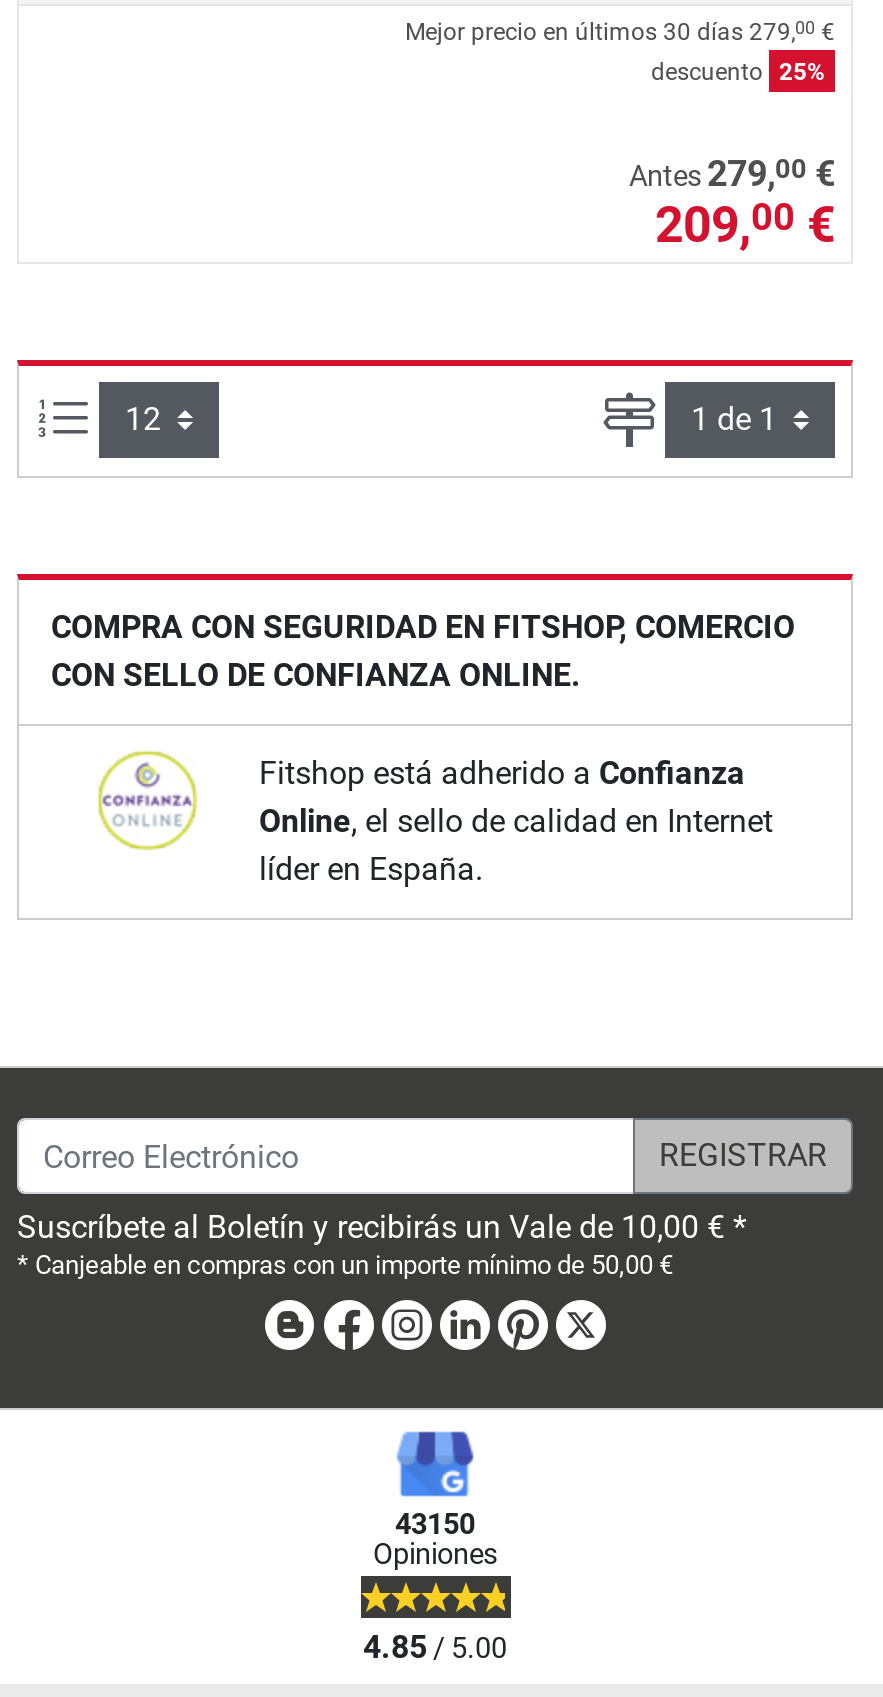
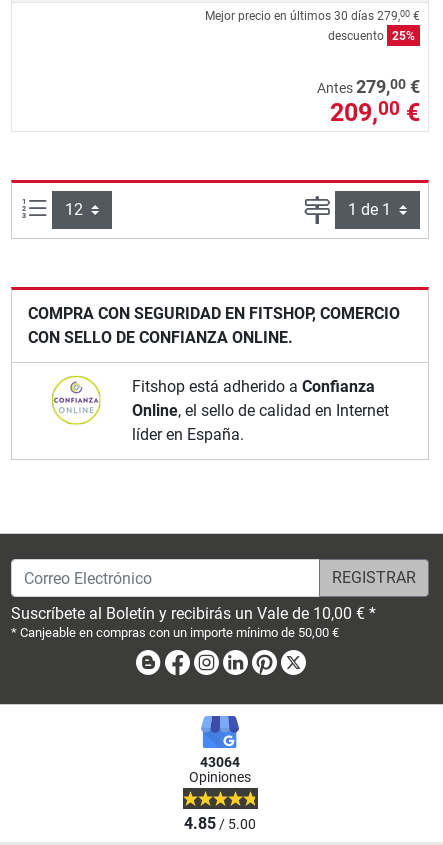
[395,1509,475,1543] 43150 -> [200,754,240,771] 43064

